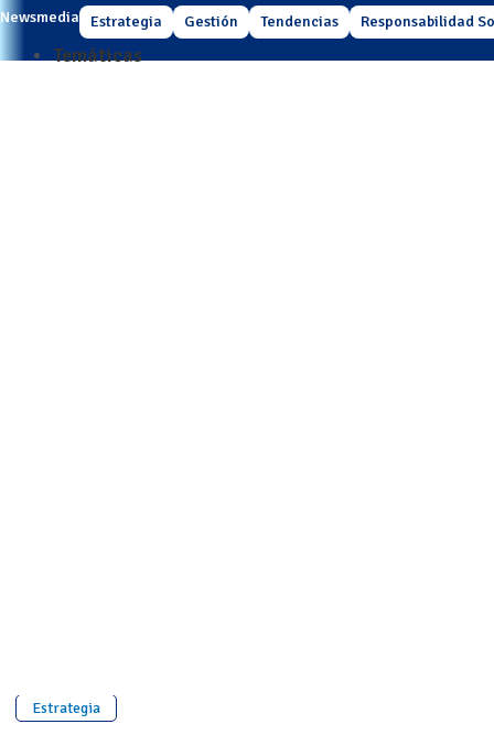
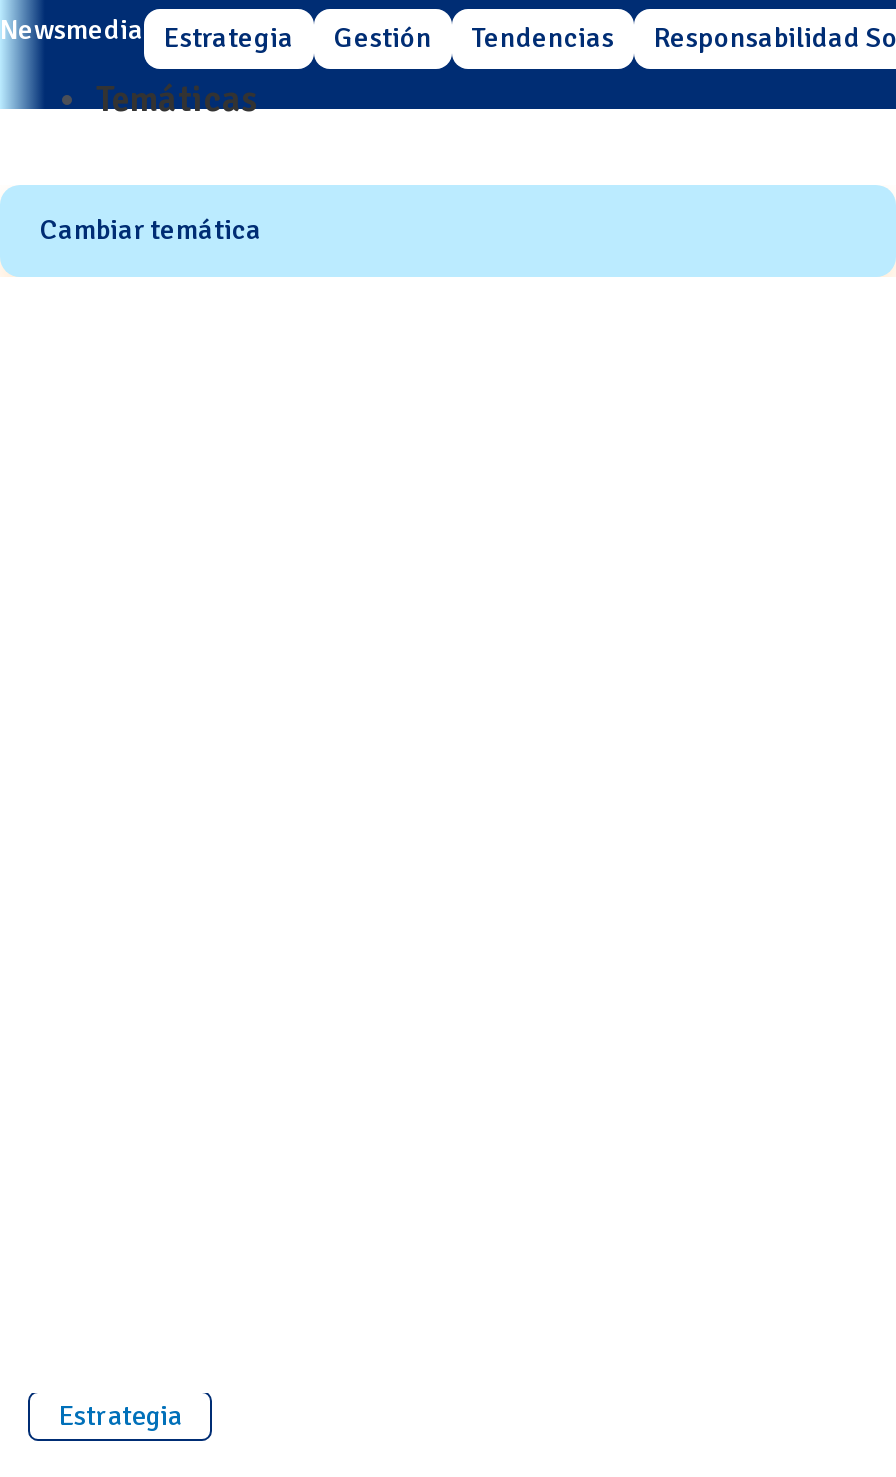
none -> [40,214,262,248] Cambiar temática

